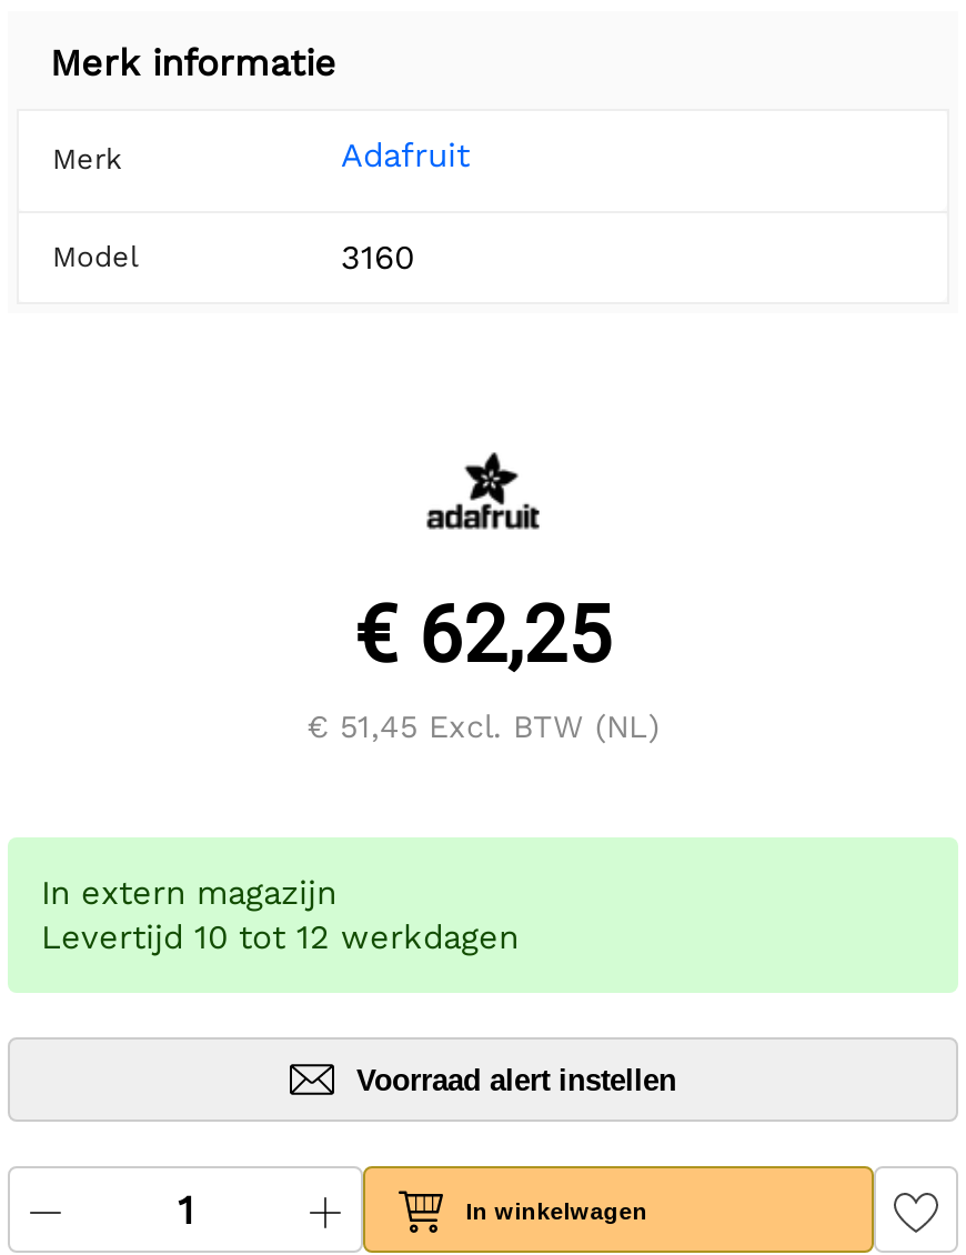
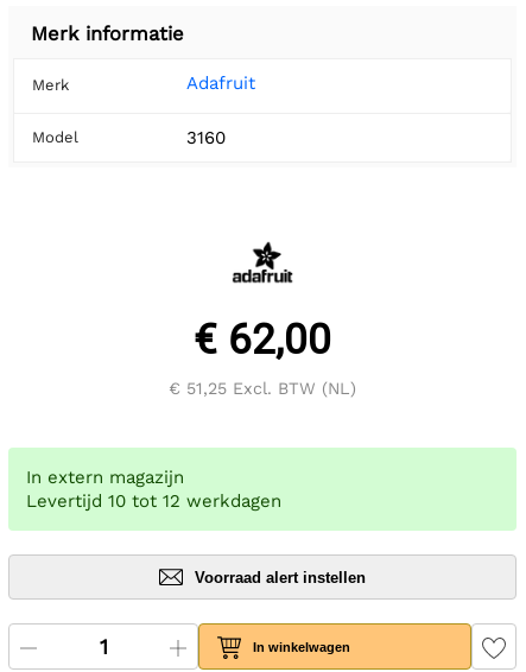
[354,592,612,683] € 62,25 -> [194,316,331,365] € 62,00
[306,709,660,745] € 51,45 Excl. BTW (NL) -> [169,379,356,398] € 51,25 Excl. BTW (NL)

